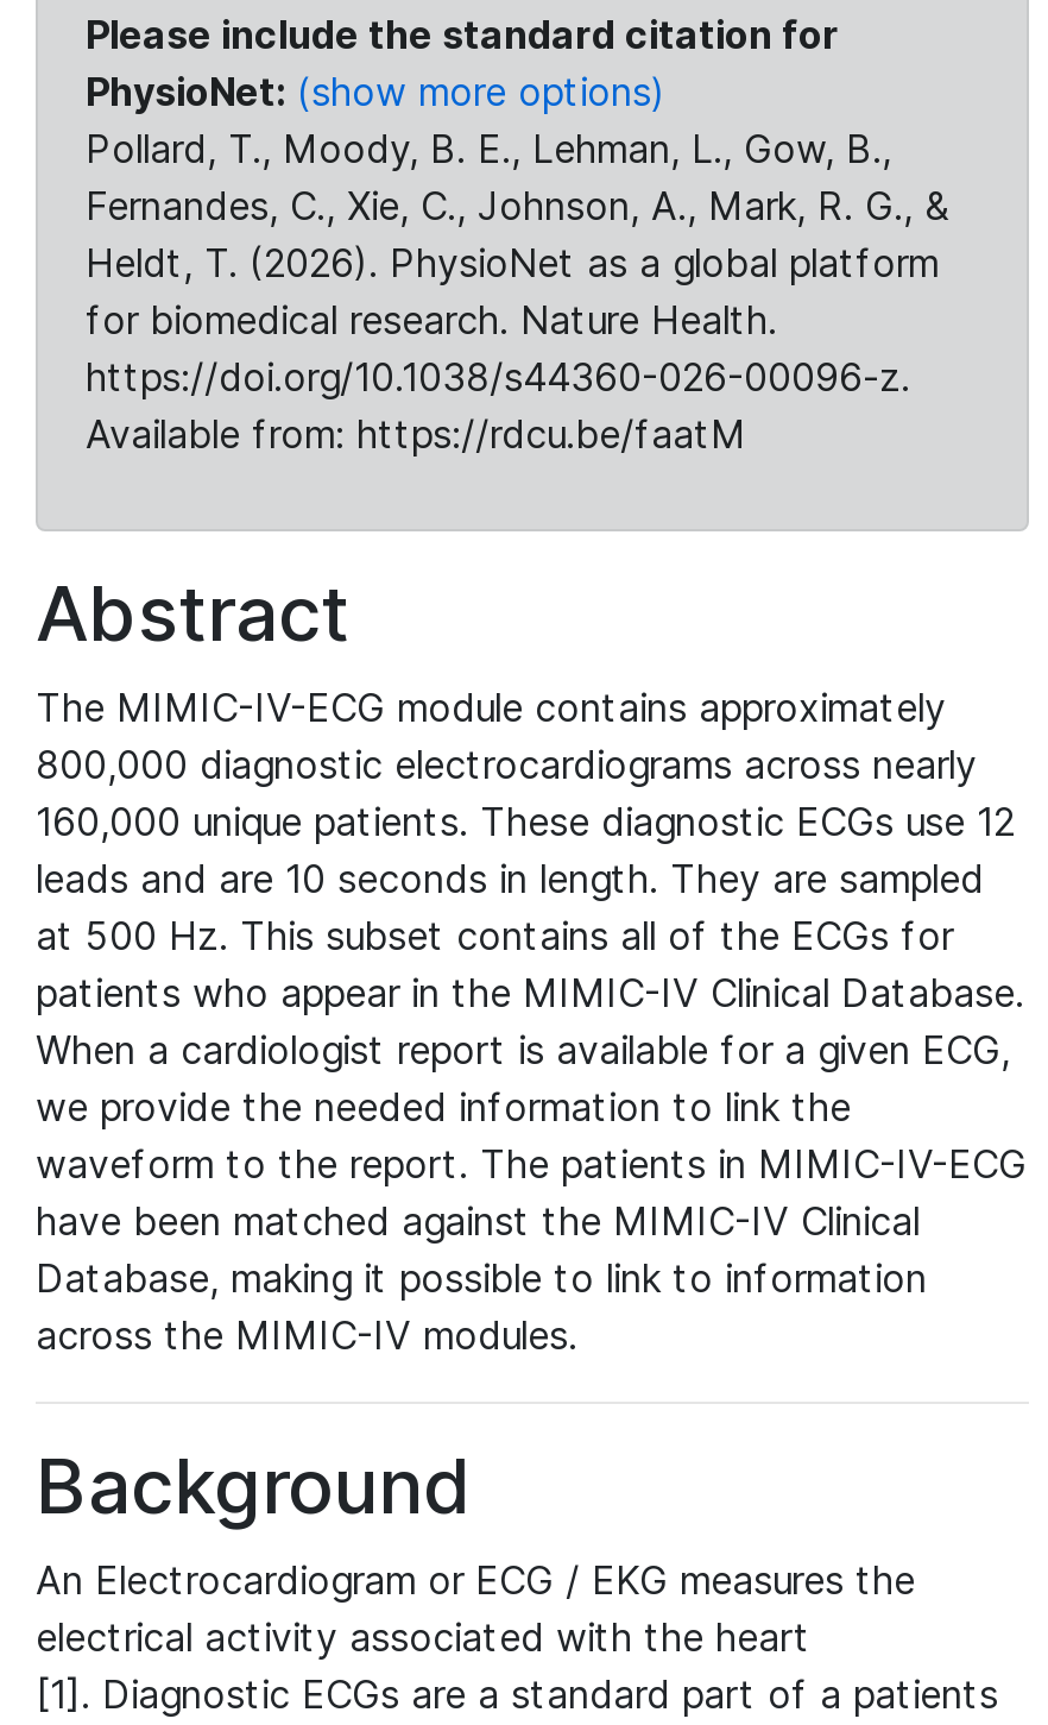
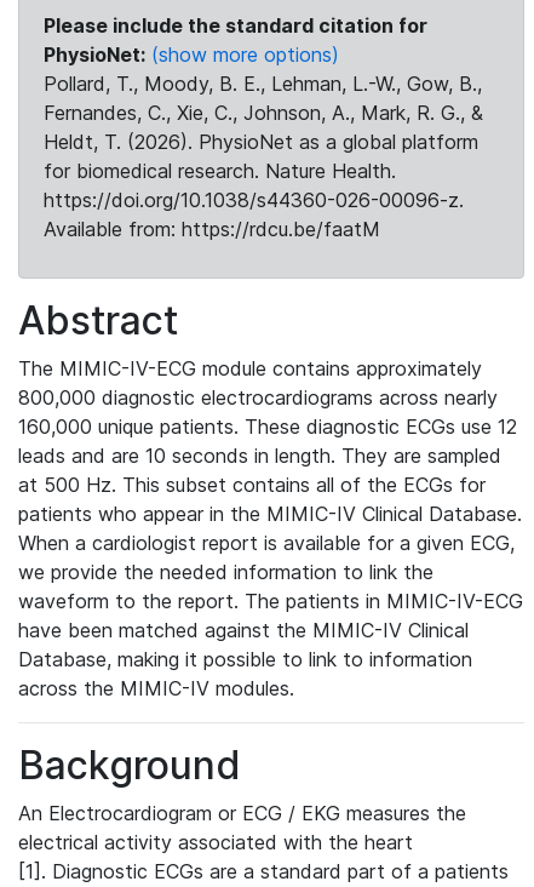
[86,125,891,172] Pollard, T., Moody, B. E., Lehman, L., Gow, B., -> [44,71,482,96] Pollard, T., Moody, B. E., Lehman, L.-W., Gow, B.,

